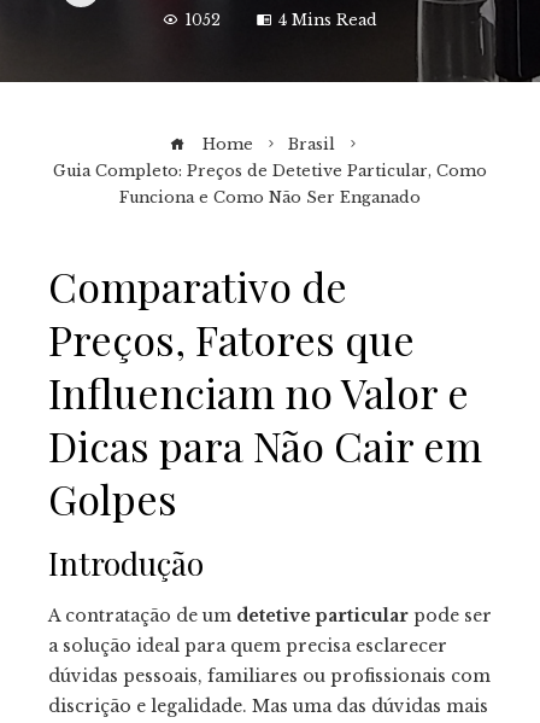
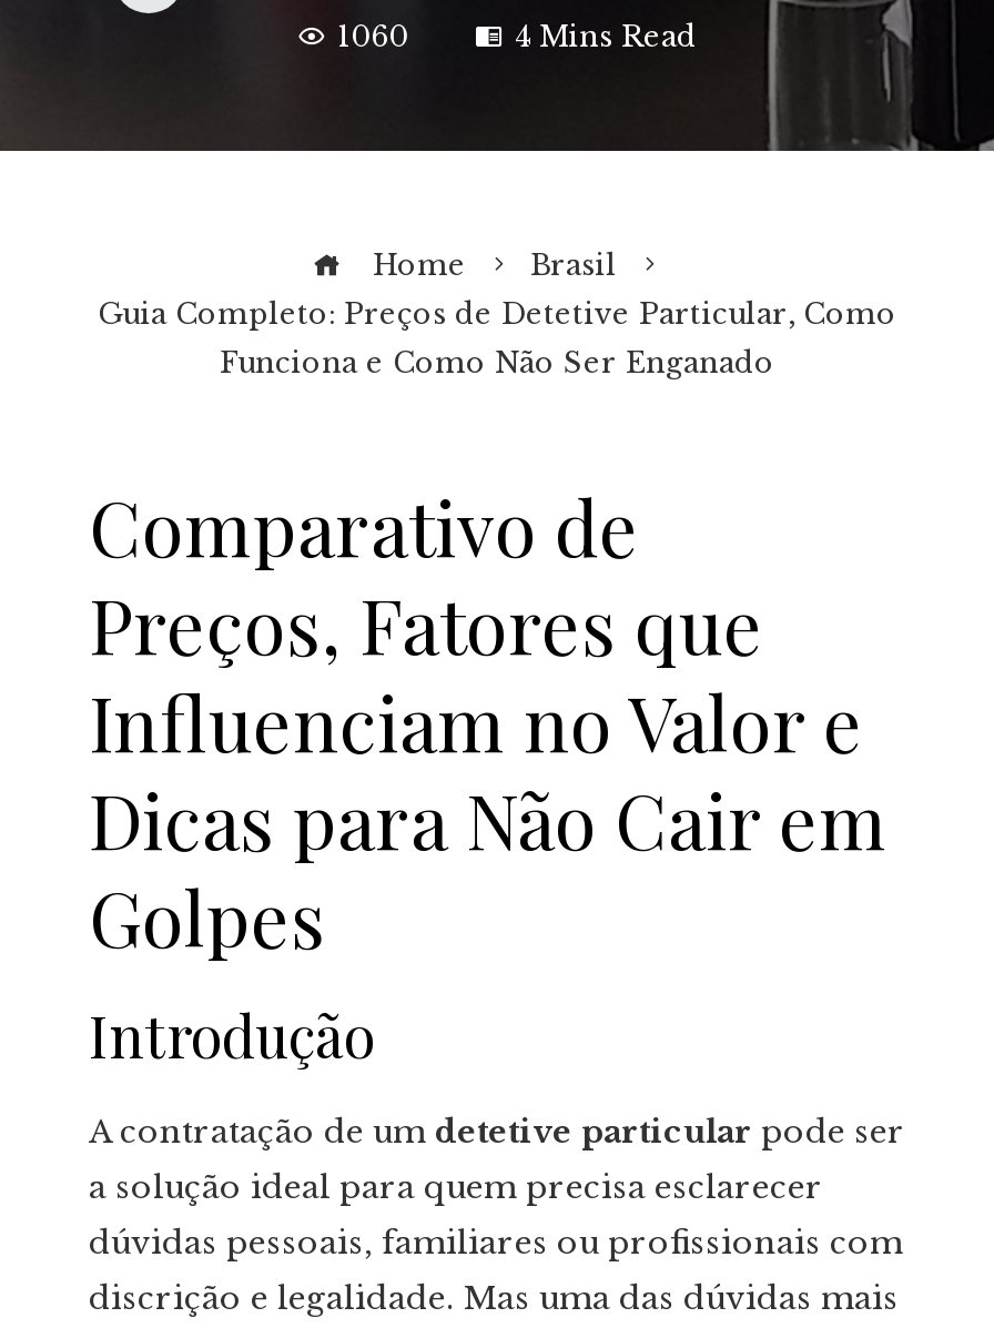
[184,11,221,29] 1052 -> [337,20,408,53] 1060

